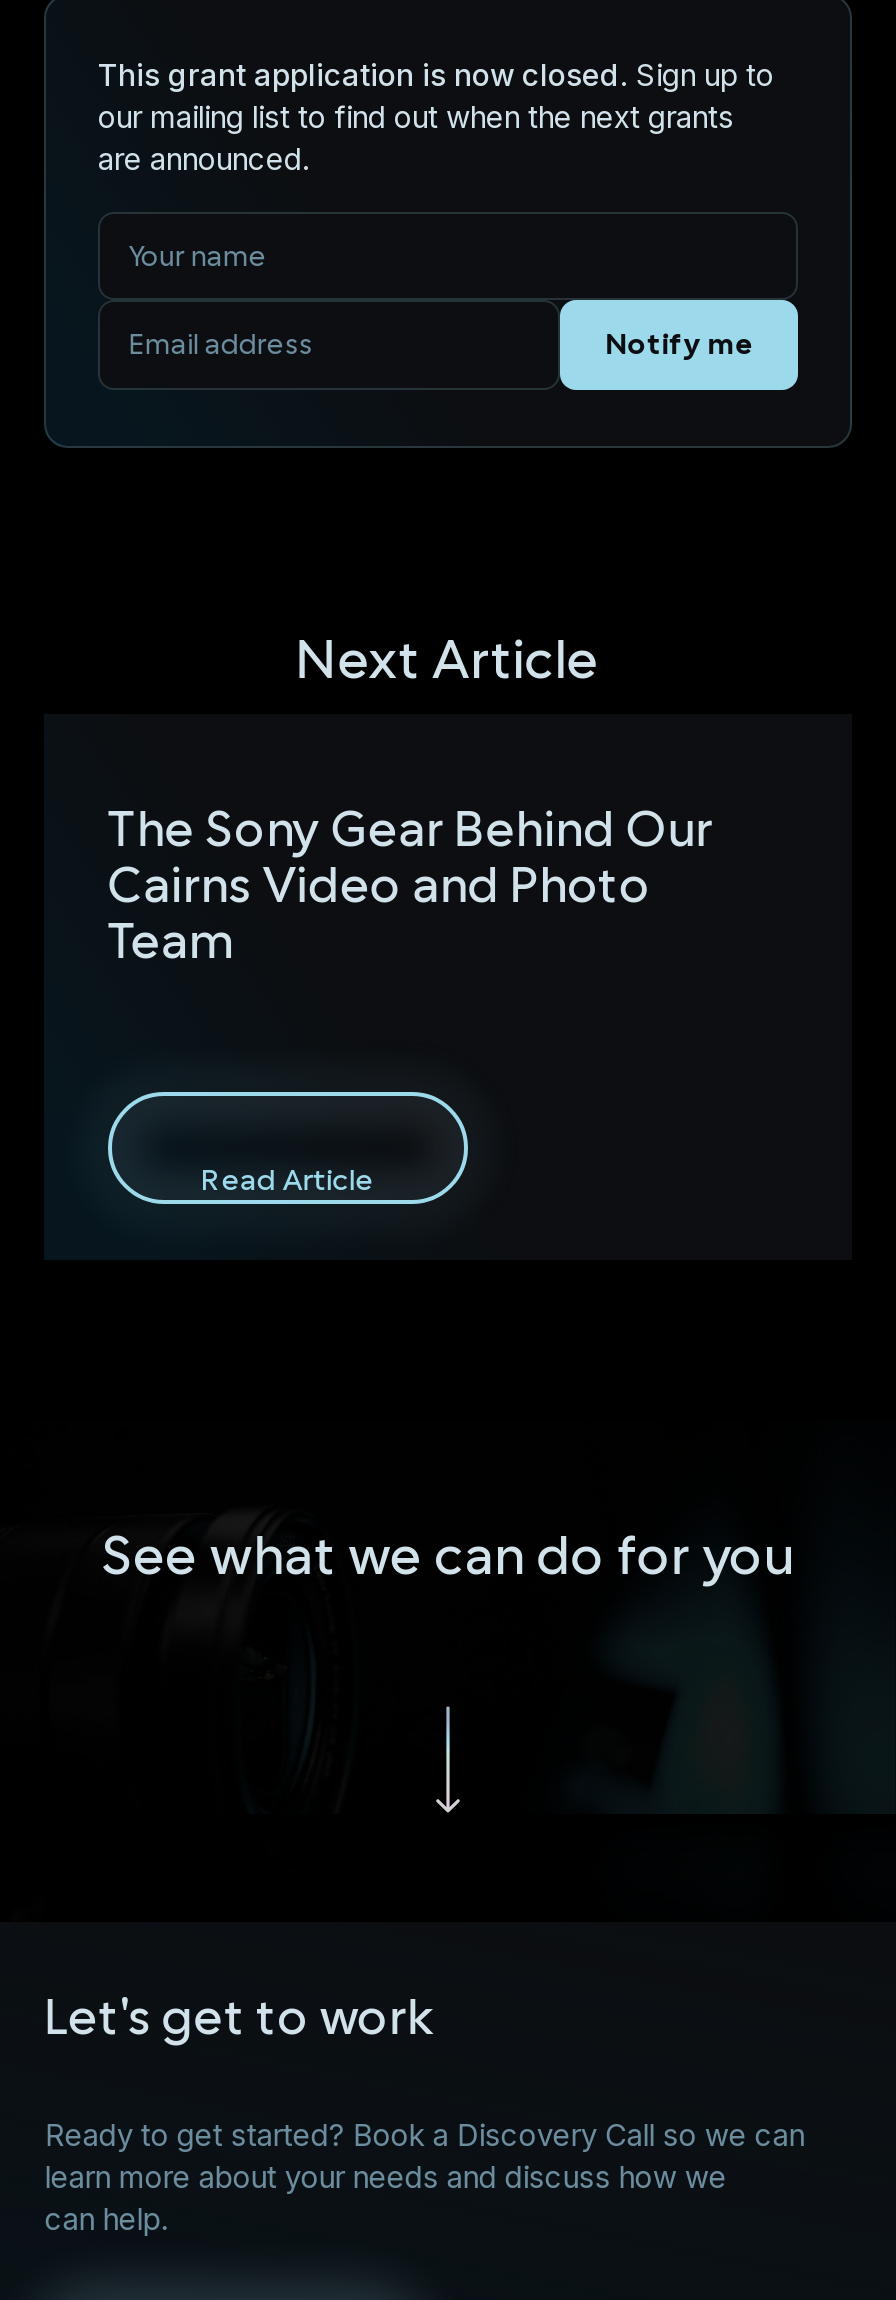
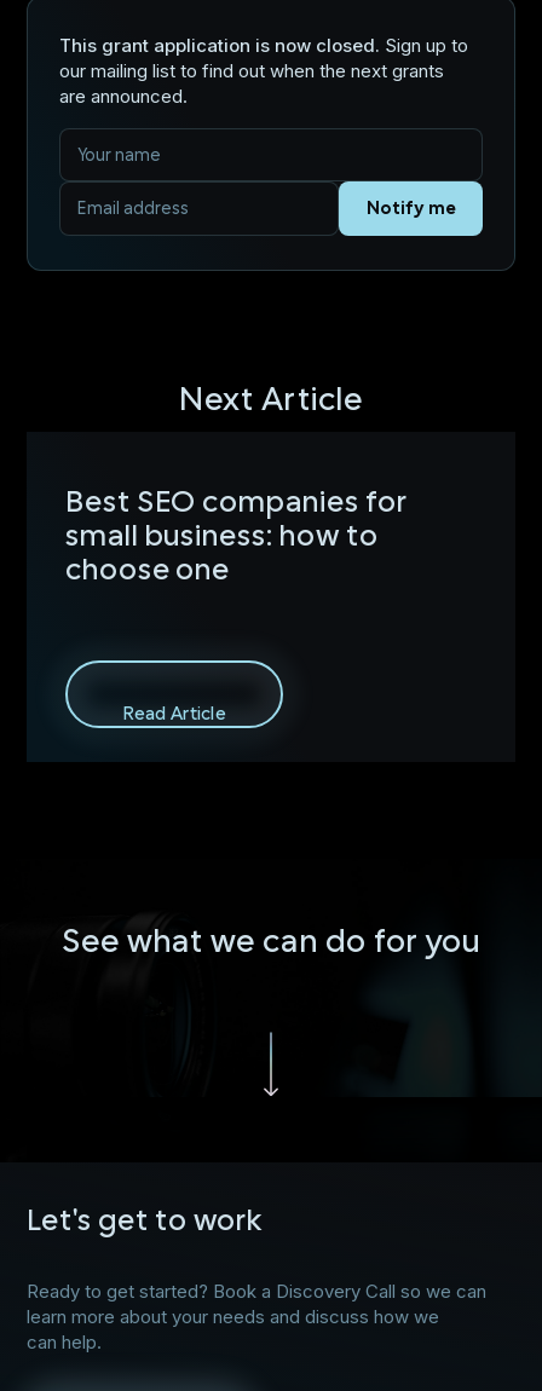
[108,802,714,970] The Sony Gear Behind Our | Cairns Video and Photo | Team -> [65,485,408,586] Best SEO companies for | small business: how to | choose one

